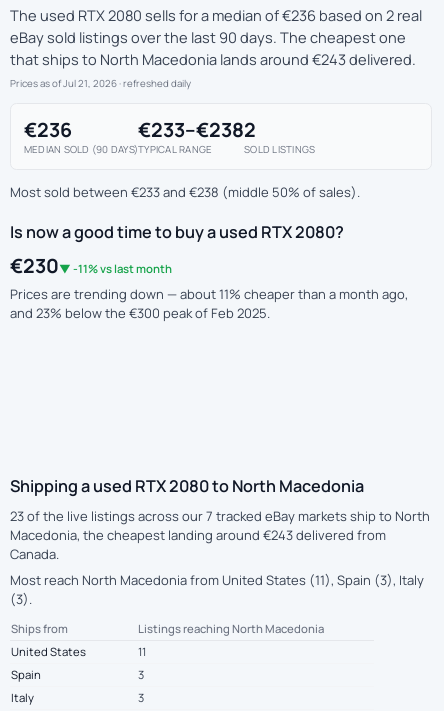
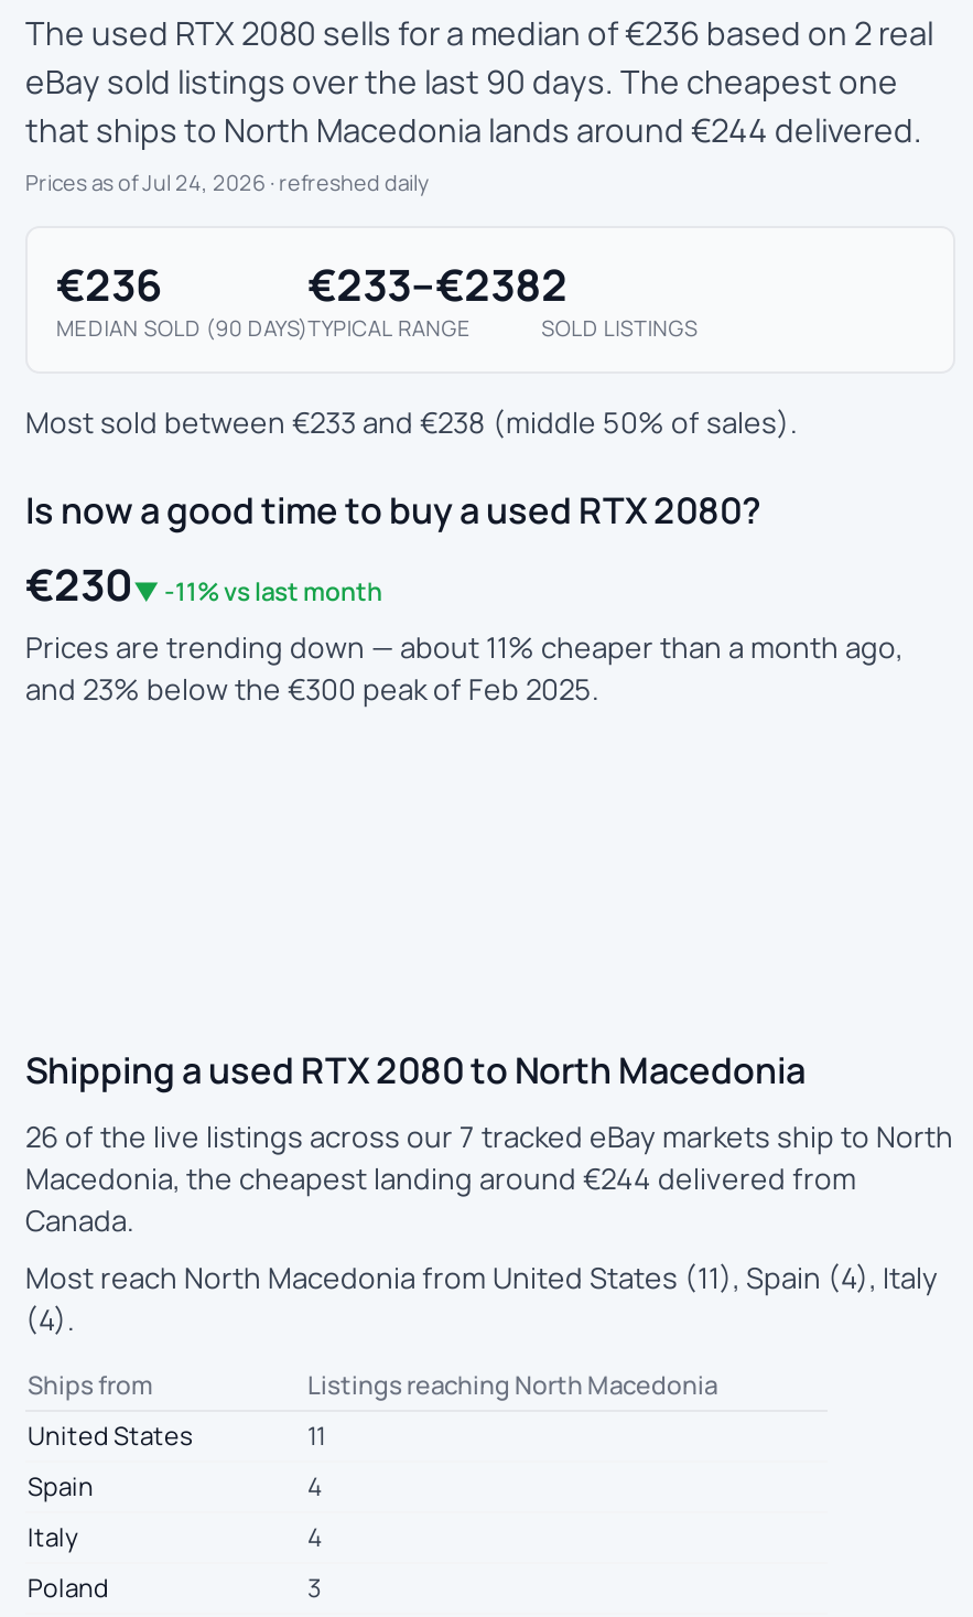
[10,49,416,69] that ships to North Macedonia lands around €243 delivered. -> [25,107,922,151] that ships to North Macedonia lands around €244 delivered.
[10,76,191,89] Prices as of Jul 21, 2026 · refreshed daily -> [25,168,429,196] Prices as of Jul 24, 2026 · refreshed daily
[10,507,430,525] 23 of the live listings across our 7 tracked eBay markets ship to North -> [25,1117,953,1156] 26 of the live listings across our 7 tracked eBay markets ship to North
[10,526,386,544] Macedonia, the cheapest landing around €243 delivered from -> [25,1158,856,1198] Macedonia, the cheapest landing around €244 delivered from
[10,570,424,588] Most reach North Macedonia from United States (11), Spain (3), Italy -> [25,1257,938,1296] Most reach North Macedonia from United States (11), Spain (4), Italy
[10,589,32,607] (3). -> [25,1298,74,1338] (4).
[138,667,144,682] 3 -> [307,1470,323,1503] 4
none -> [28,1520,323,1604] 4 | Poland

